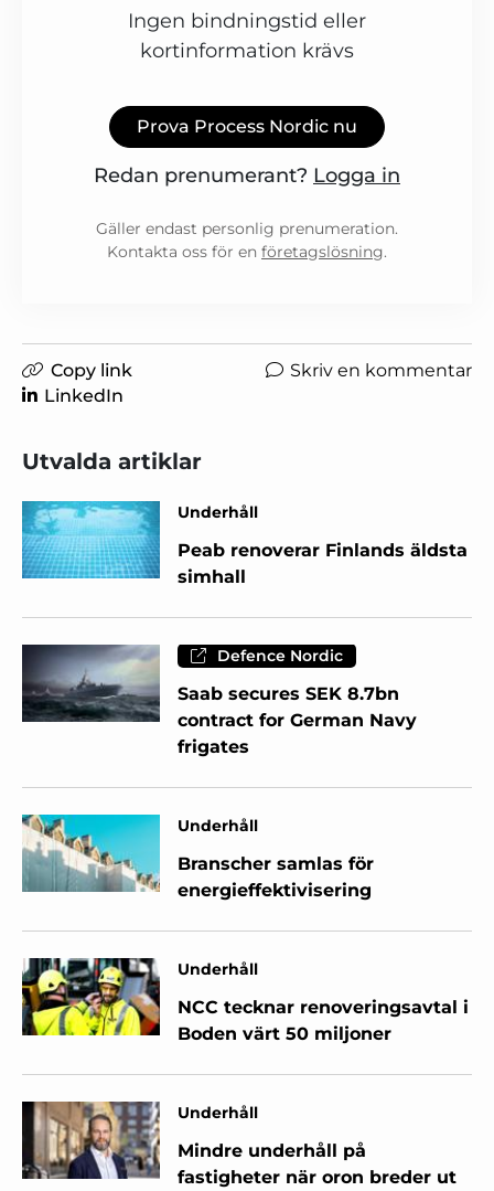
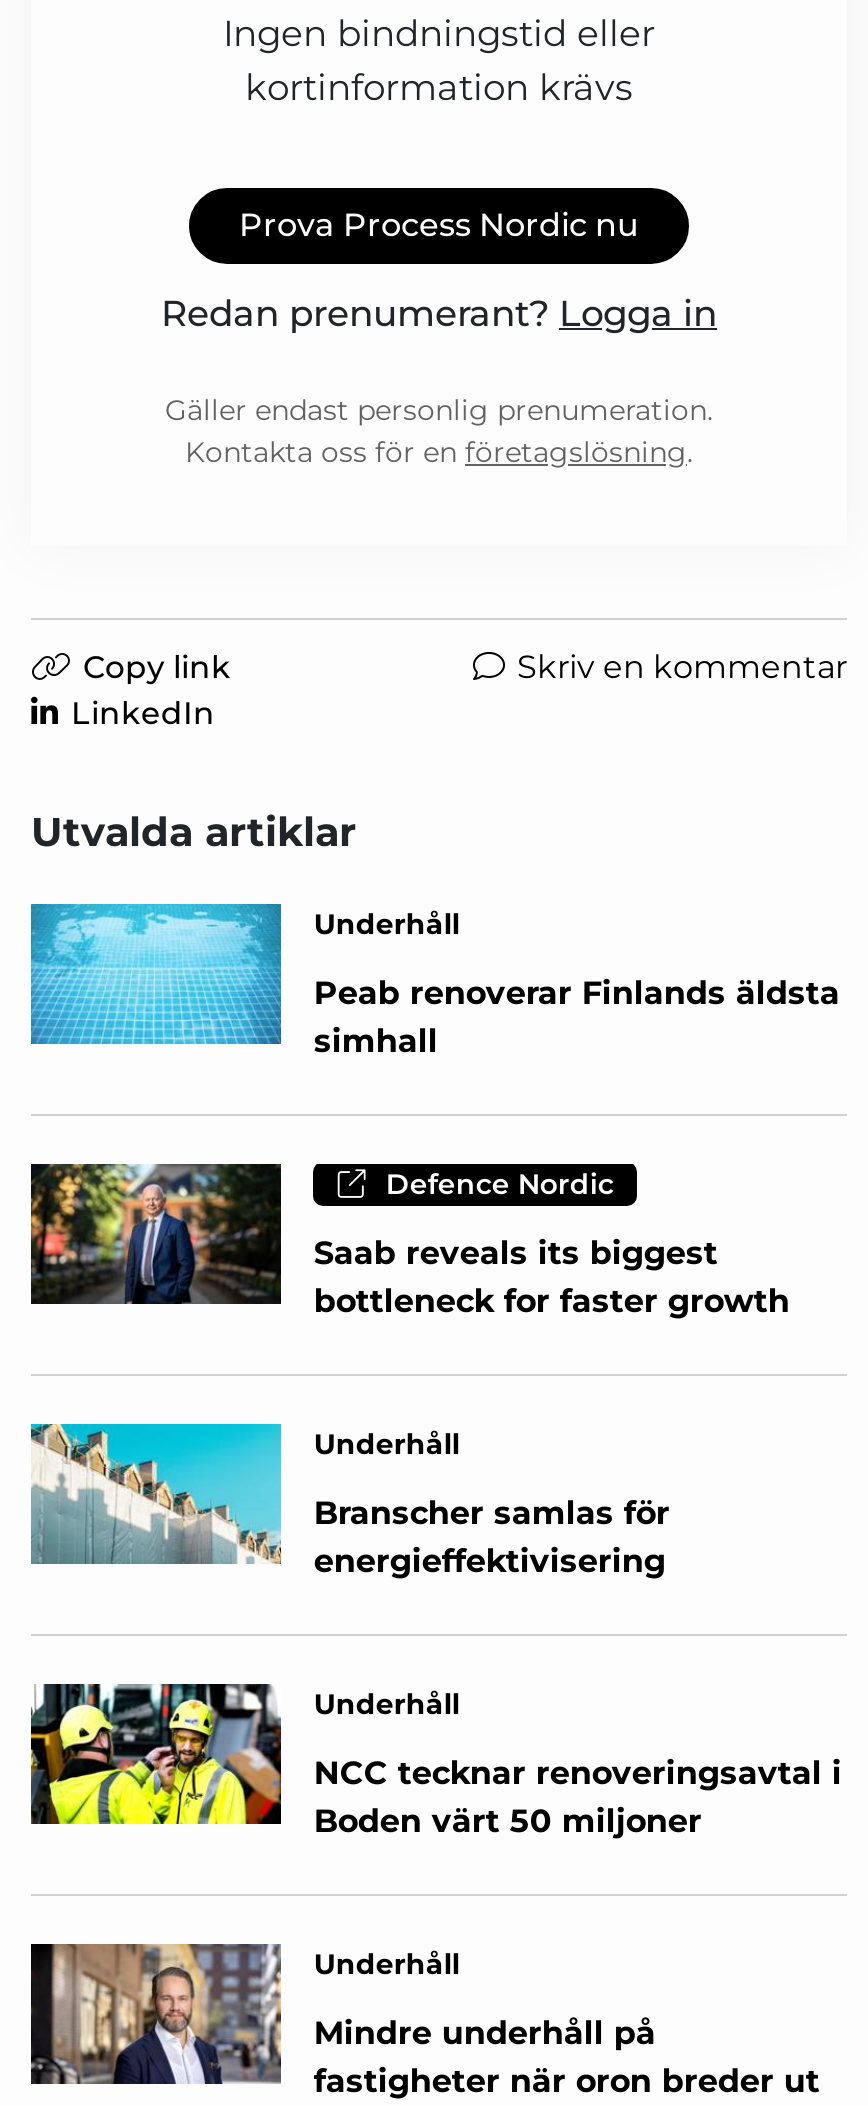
[22,644,417,757] [image] | Saab secures SEK 8.7bn | contract for German Navy | frigates -> [29,1162,790,1319] [image] | Saab reveals its biggest | bottleneck for faster growth

